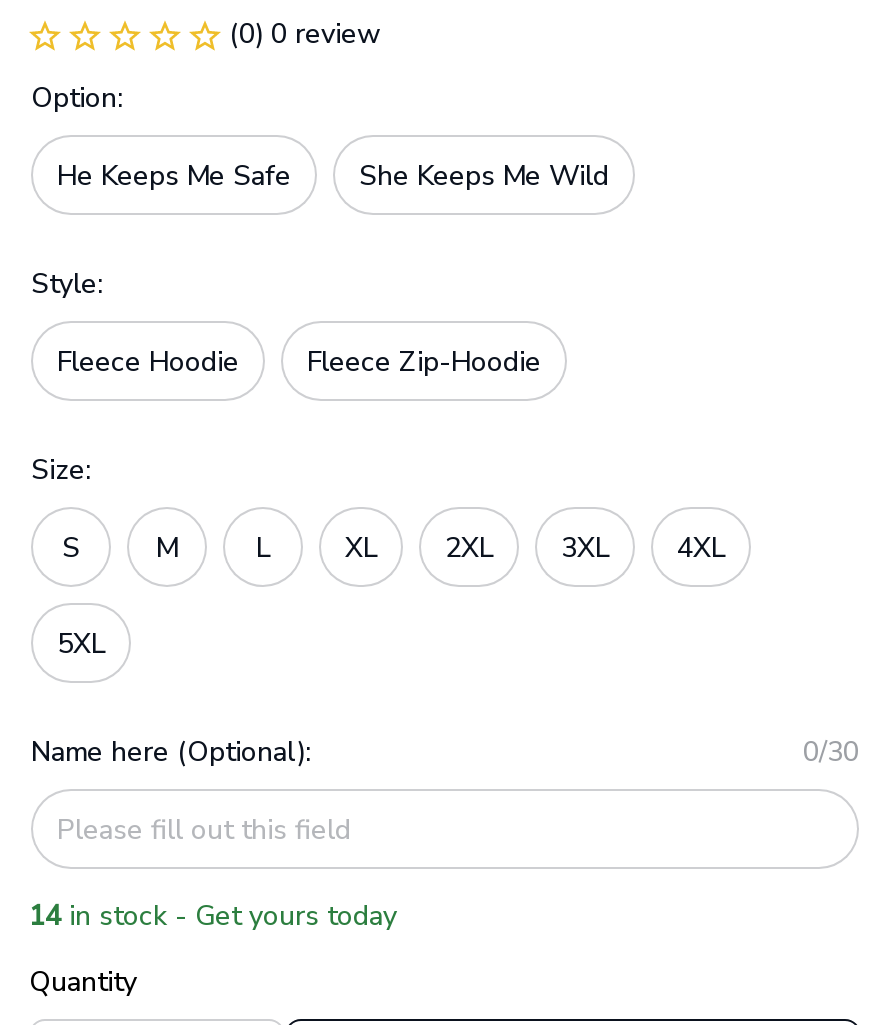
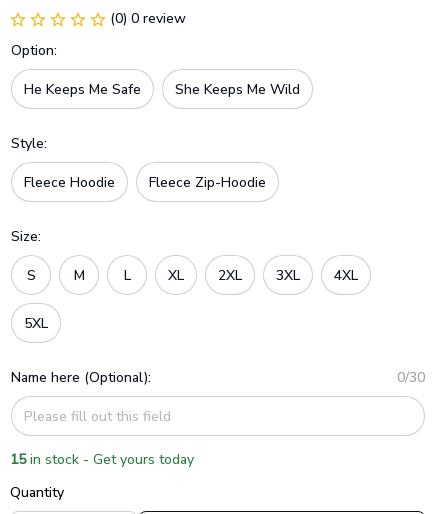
[29,897,397,935] 14 in stock - Get yours today -> [10,450,194,469] 15 in stock - Get yours today

